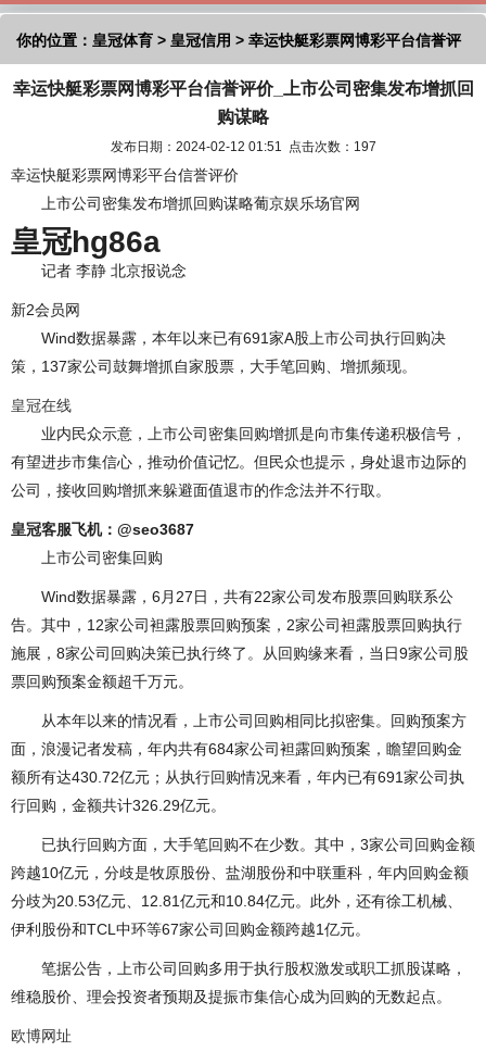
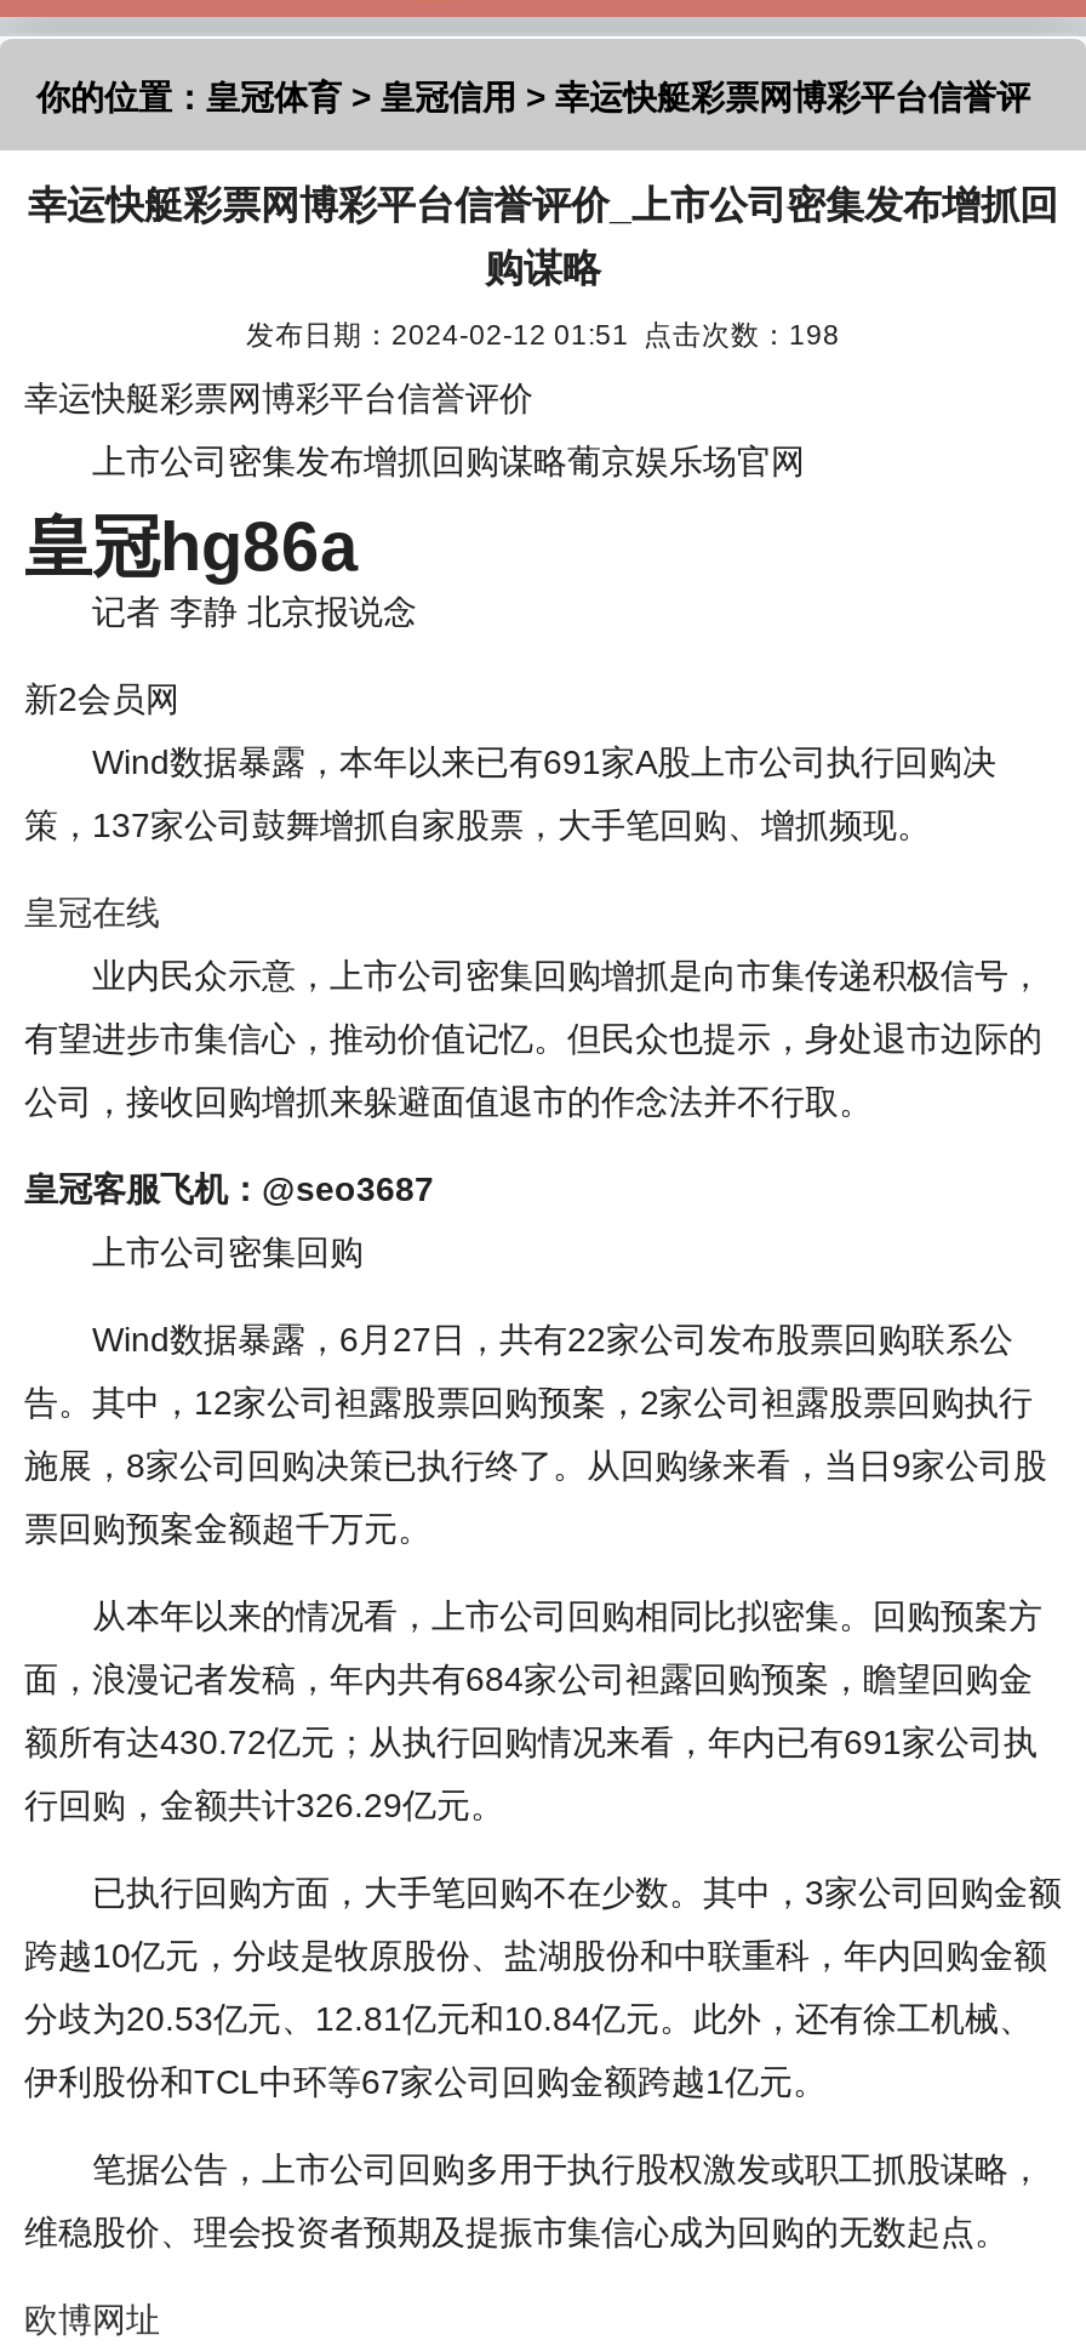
[110,139,376,153] 发布日期：2024-02-12 01:51 点击次数：197 -> [246,318,840,349] 发布日期：2024-02-12 01:51 点击次数：198

